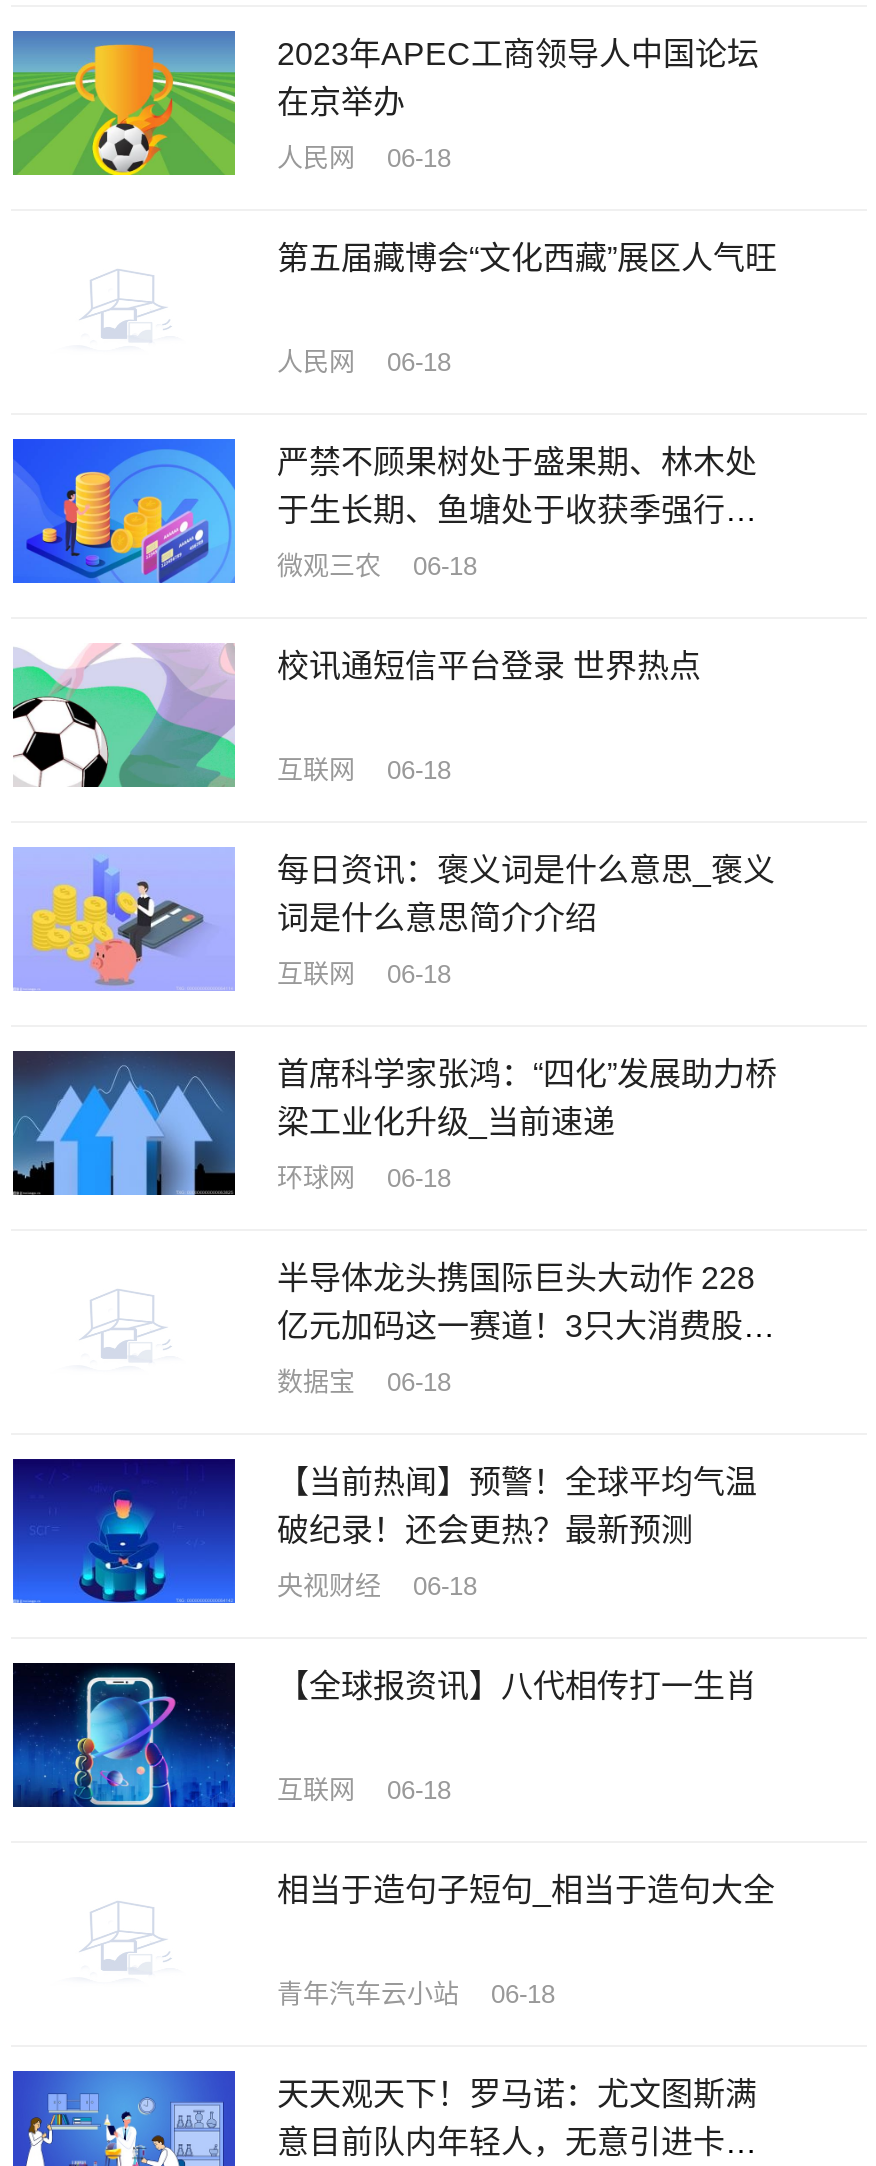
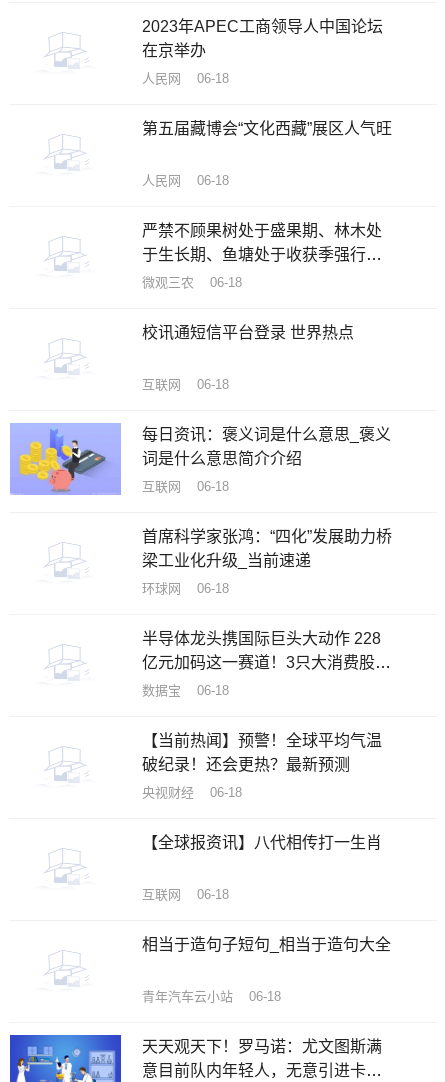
[11,28,237,178] [image] -> none
[11,436,237,586] [image] -> none
[11,642,237,790] [image] -> none
[11,1048,237,1198] [image] -> none
[11,1456,237,1606] [image] -> none
[11,1660,237,1810] [image] -> none

